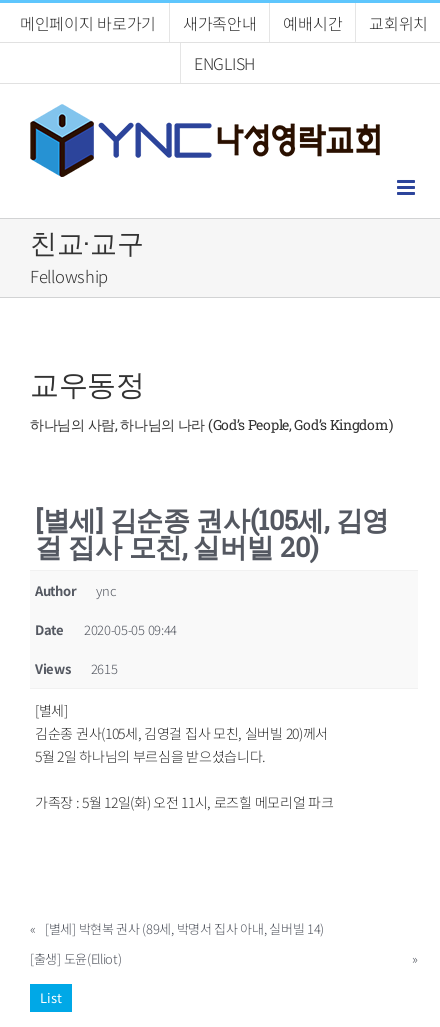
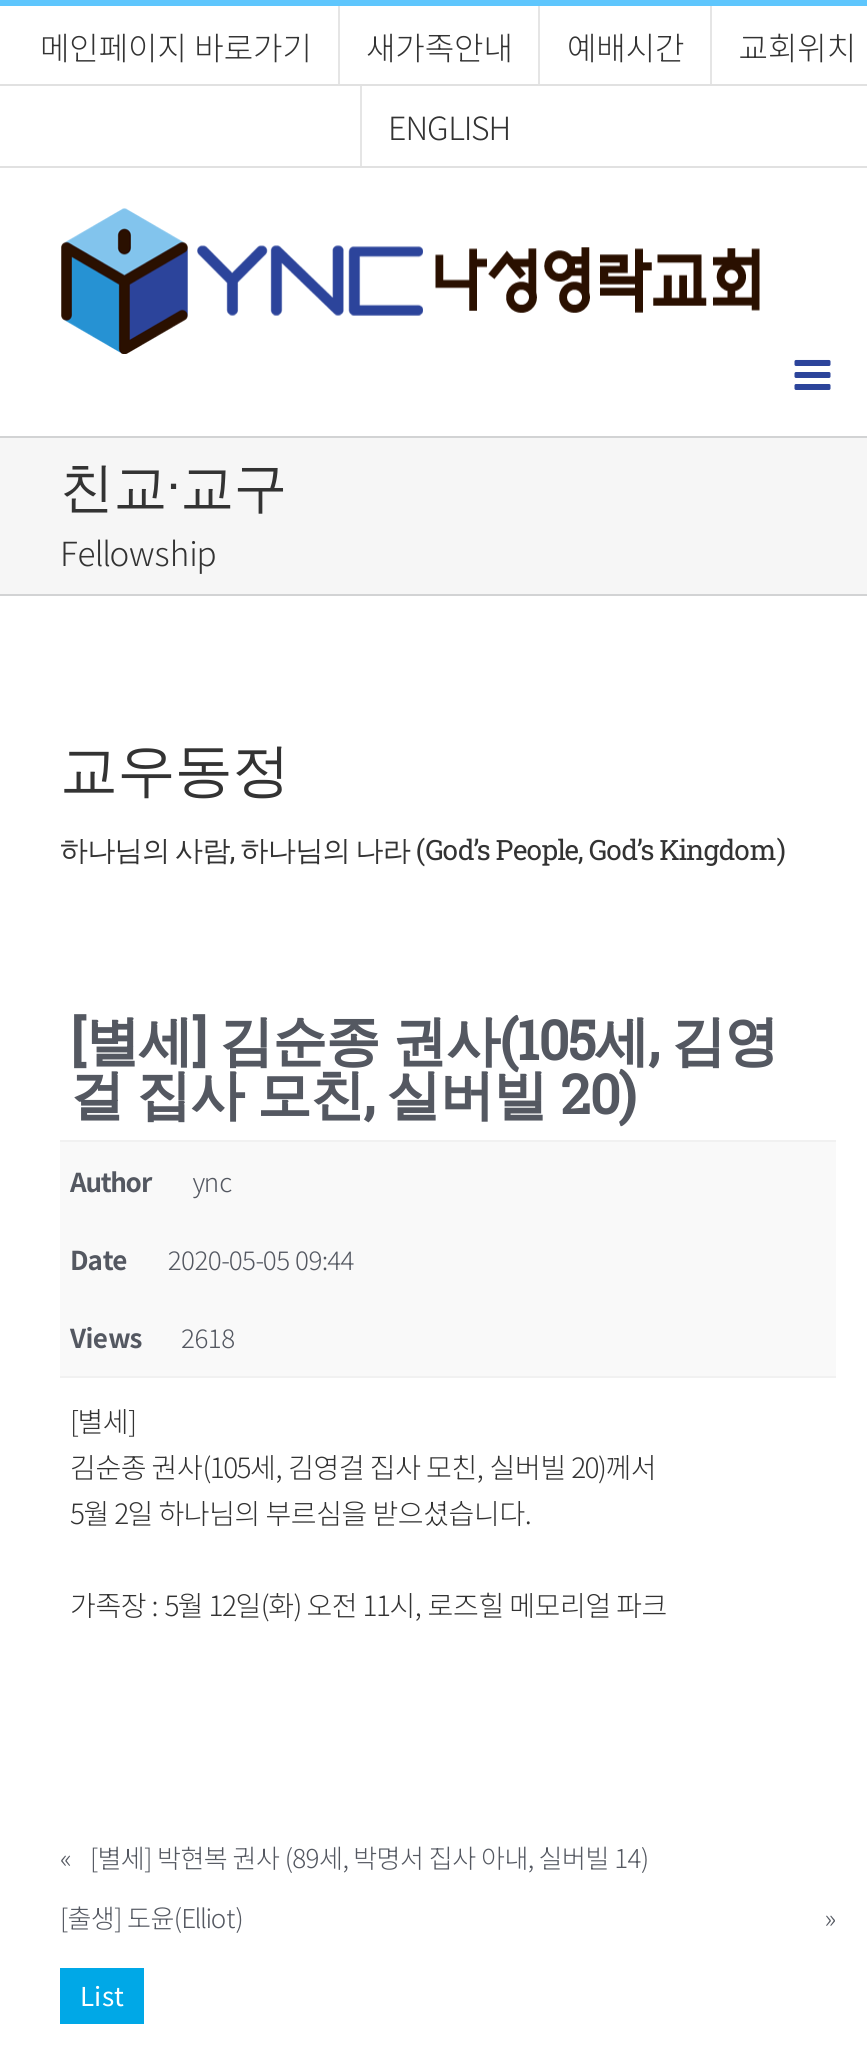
[35,659,117,678] Views 2615 -> [70,1317,235,1355] Views 2618

